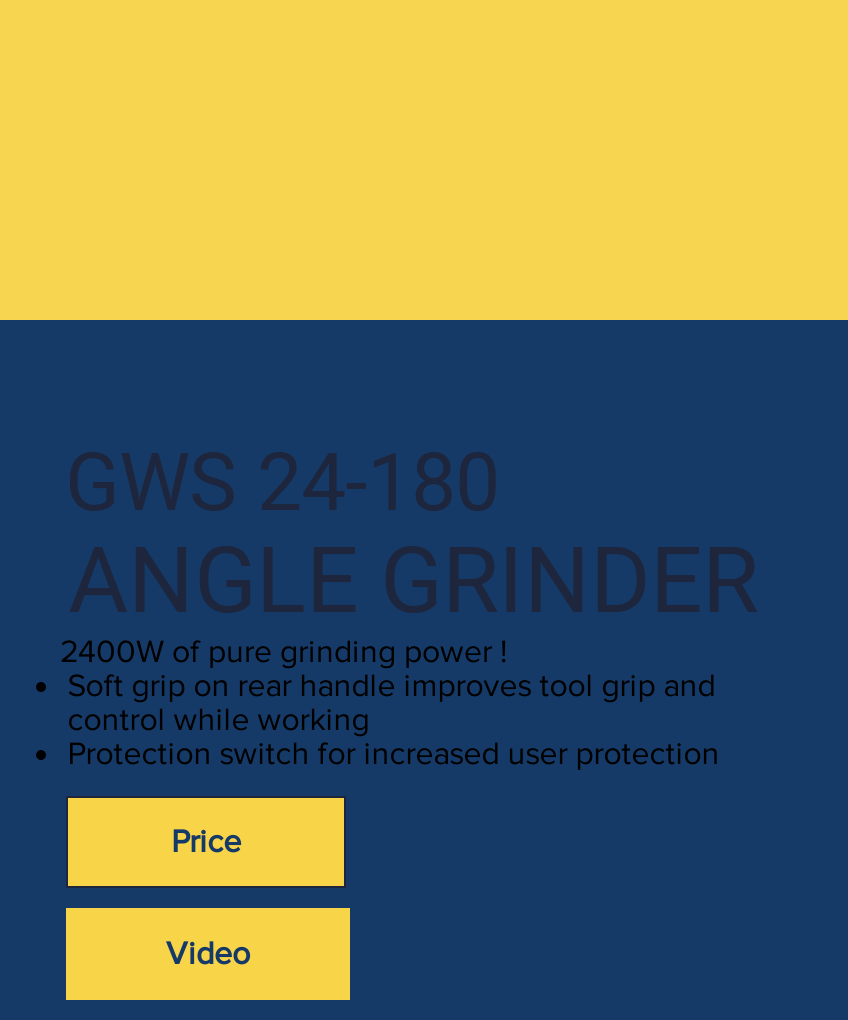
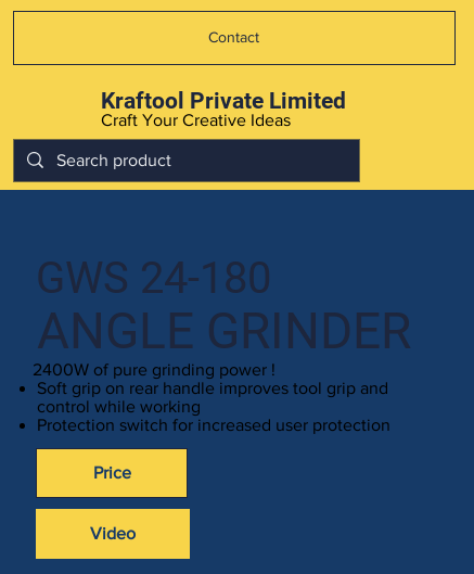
none -> [12,138,361,183] [image]
none -> [101,87,346,129] Kraftool Private Limited | Craft Your Creative Ideas
none -> [208,28,259,46] Contact

